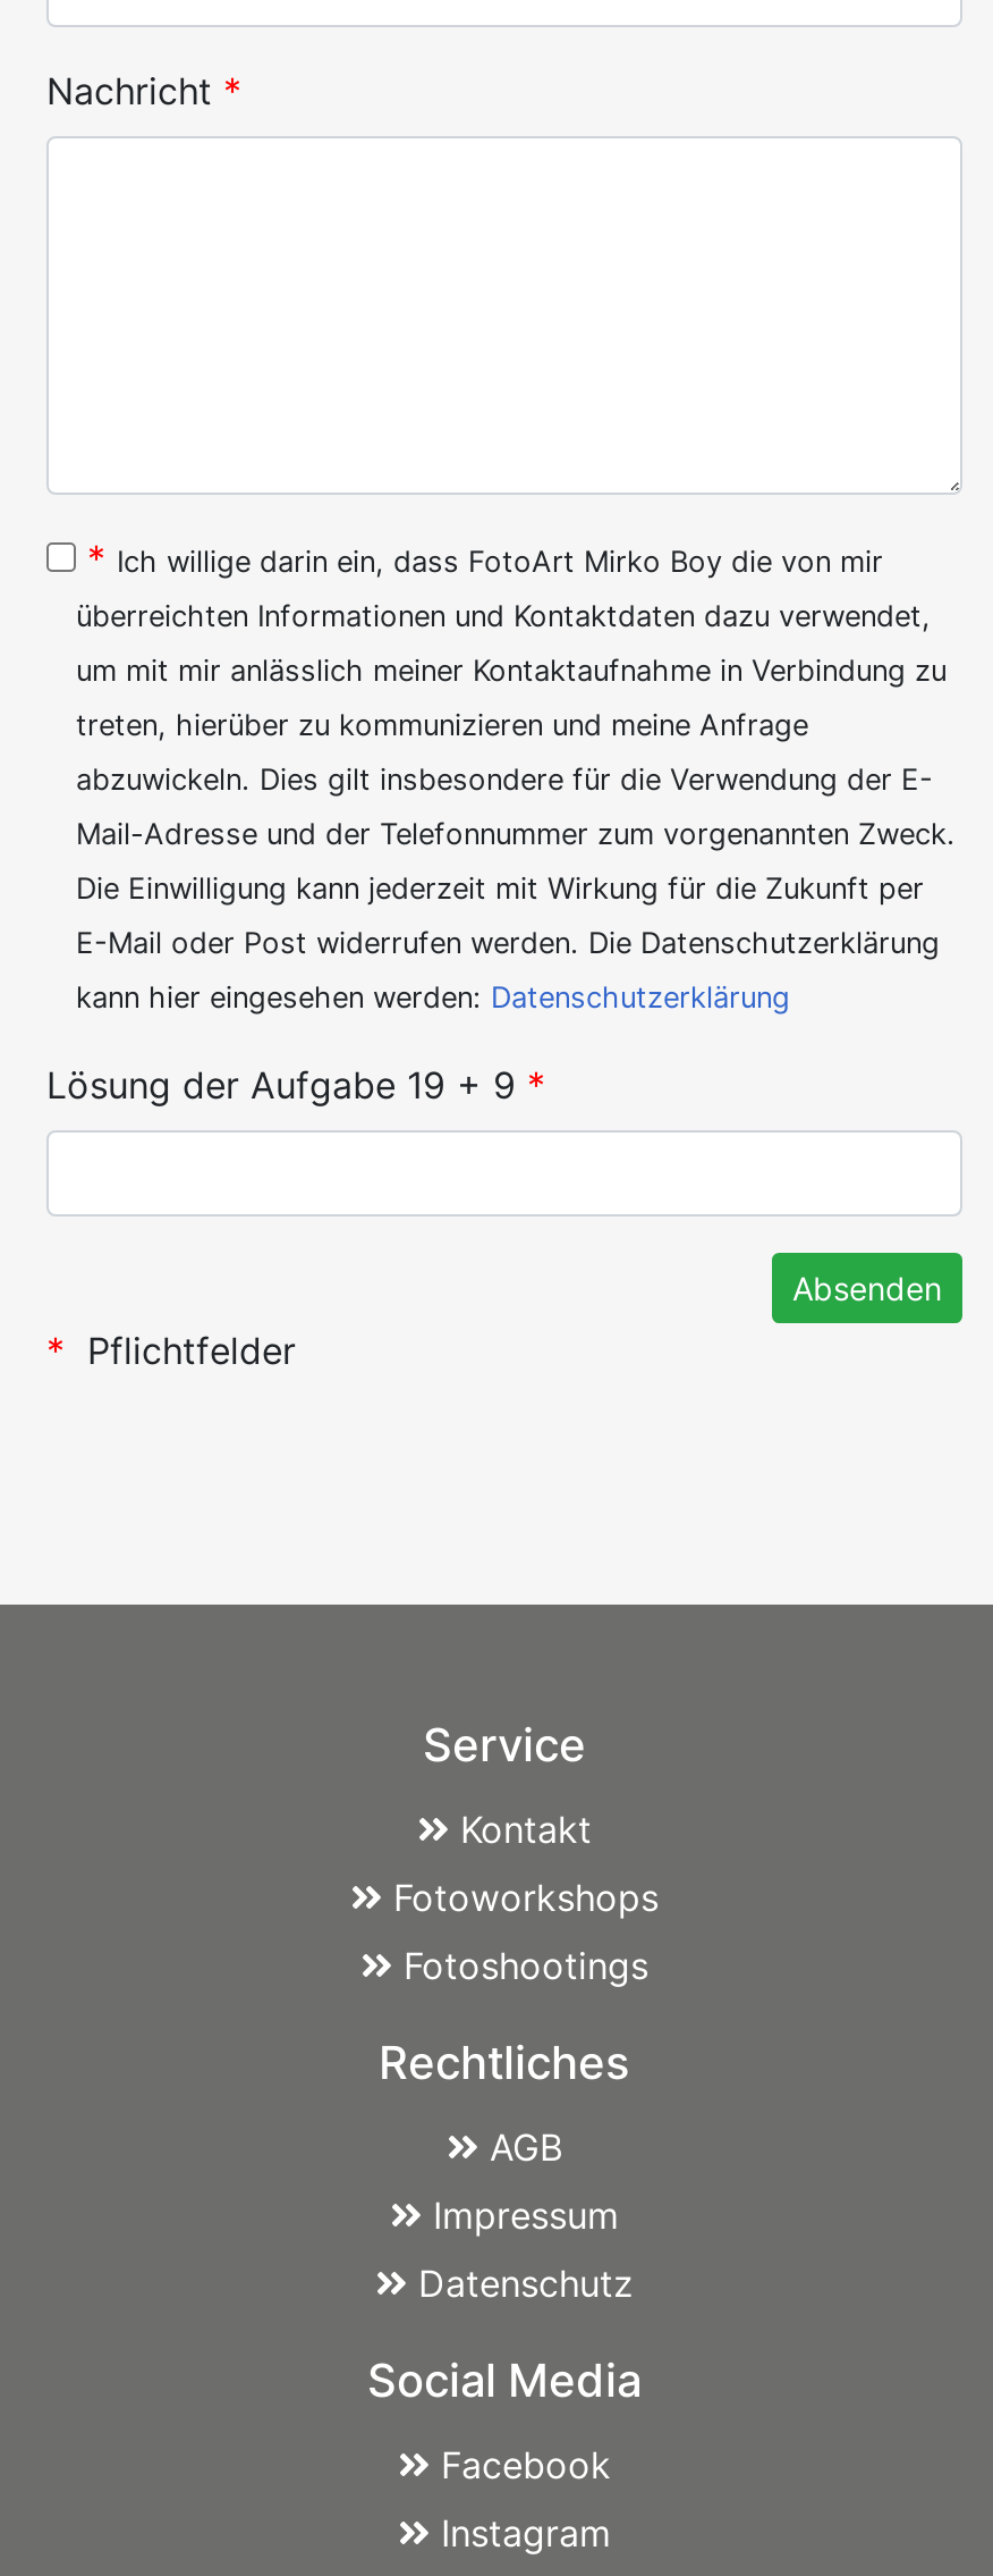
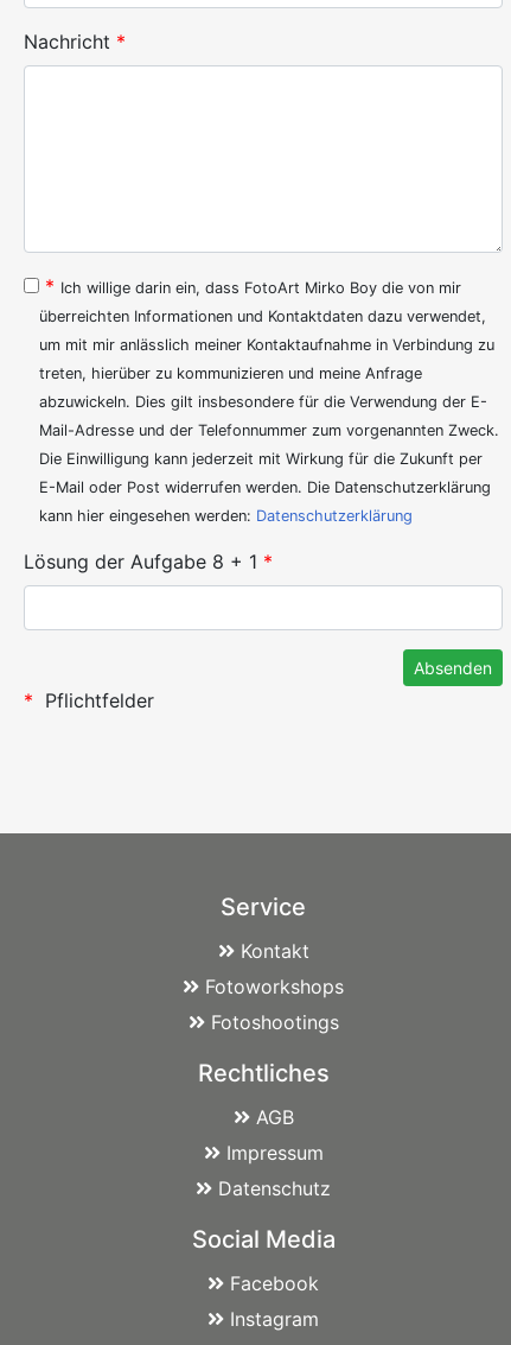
[46,1062,545,1107] Lösung der Aufgabe 19 + 9 * -> [24,550,273,573] Lösung der Aufgabe 8 + 1 *

